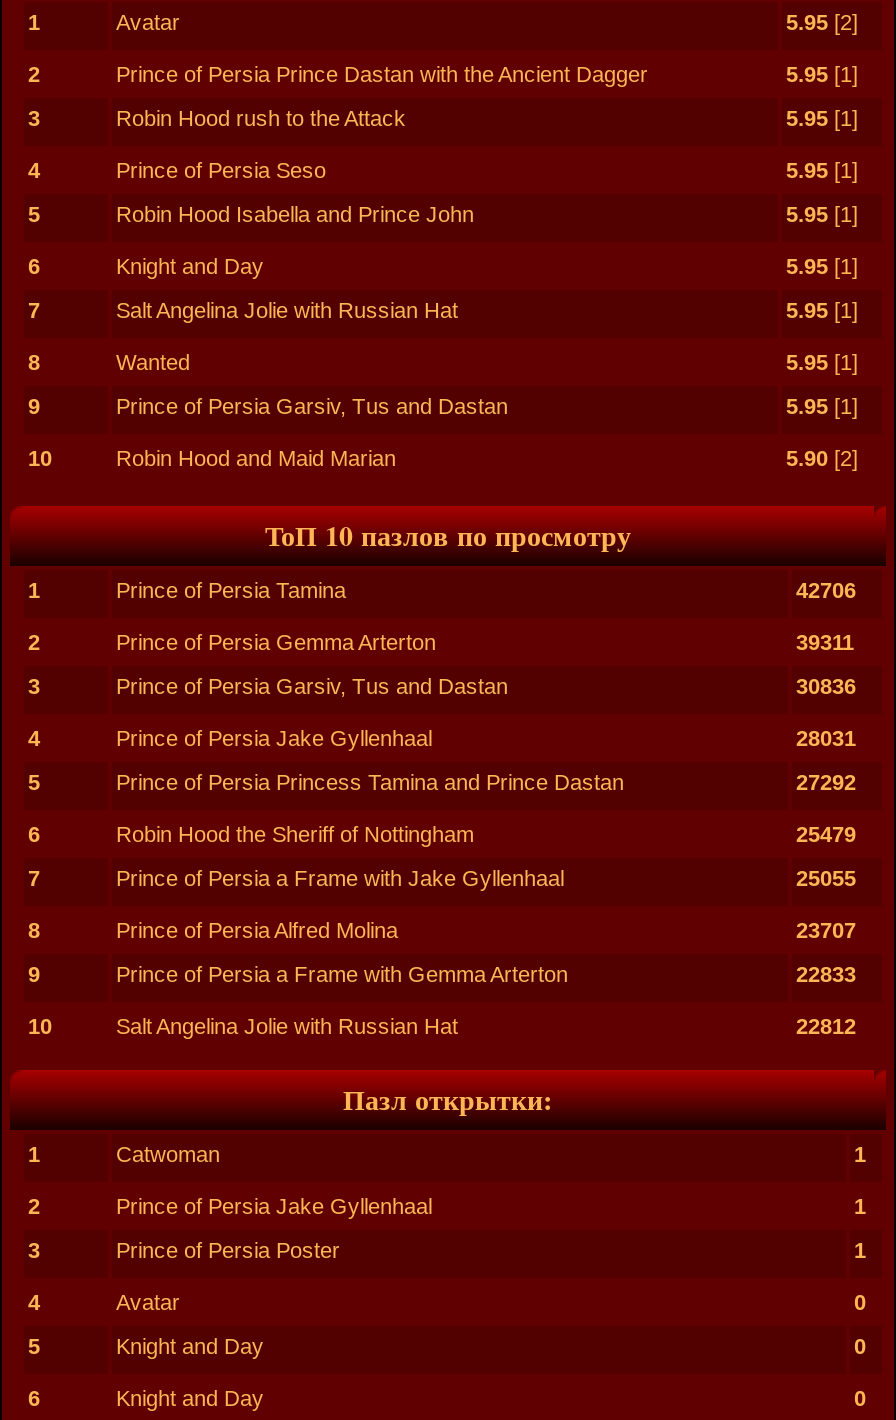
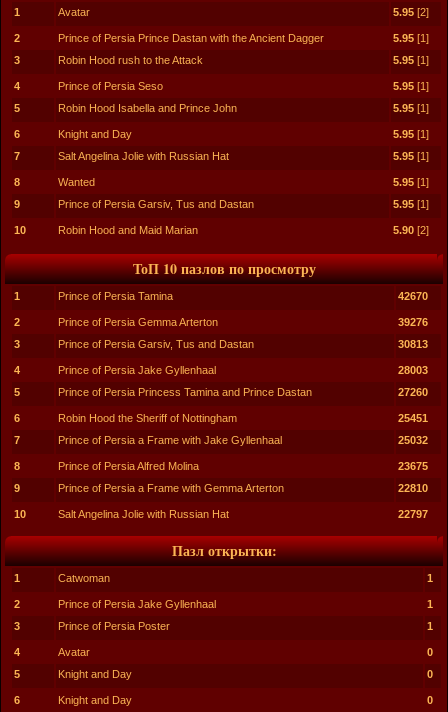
[796,578,856,602] 42706 -> [398,290,428,302] 42670
[796,630,854,654] 39311 -> [398,316,428,328] 39276
[796,674,856,698] 30836 -> [398,338,428,350] 30813
[796,726,856,750] 28031 -> [398,364,428,376] 28003
[796,770,856,794] 27292 -> [398,386,428,398] 27260
[796,822,856,846] 25479 -> [398,412,428,424] 25451
[796,866,856,890] 25055 -> [398,434,428,446] 25032
[796,918,856,942] 23707 -> [398,460,428,472] 23675
[796,962,856,986] 22833 -> [398,482,428,494] 22810
[796,1014,856,1038] 22812 -> [398,508,428,520] 22797

